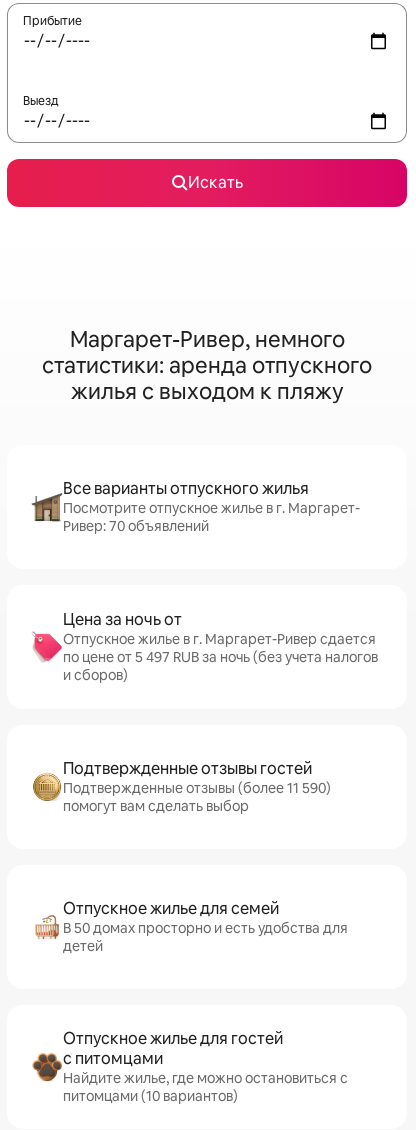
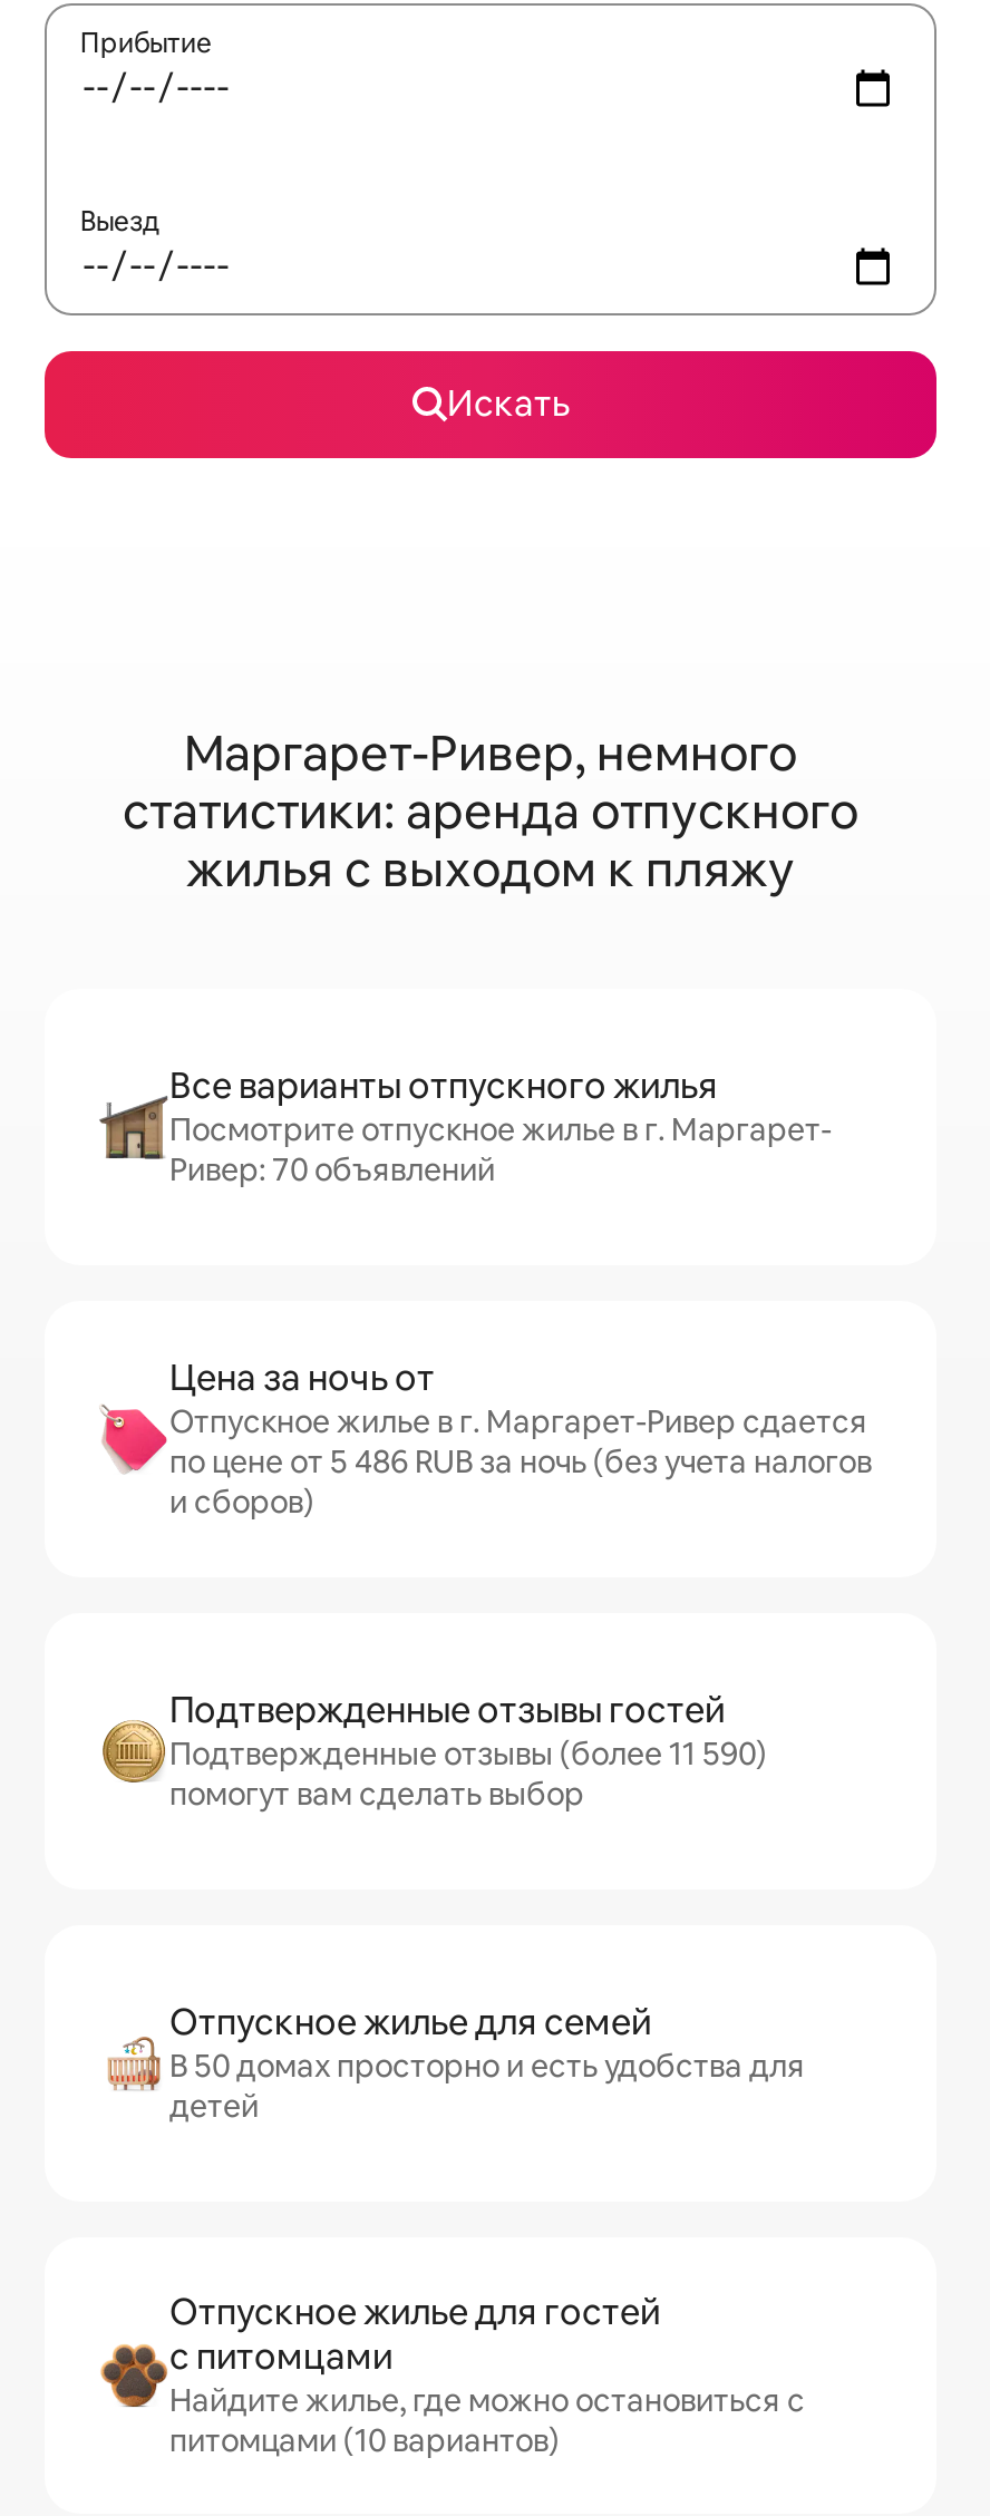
[63,648,378,666] по цене от 5 497 RUB за ночь (без учета налогов -> [169,1441,872,1482] по цене от 5 486 RUB за ночь (без учета налогов

